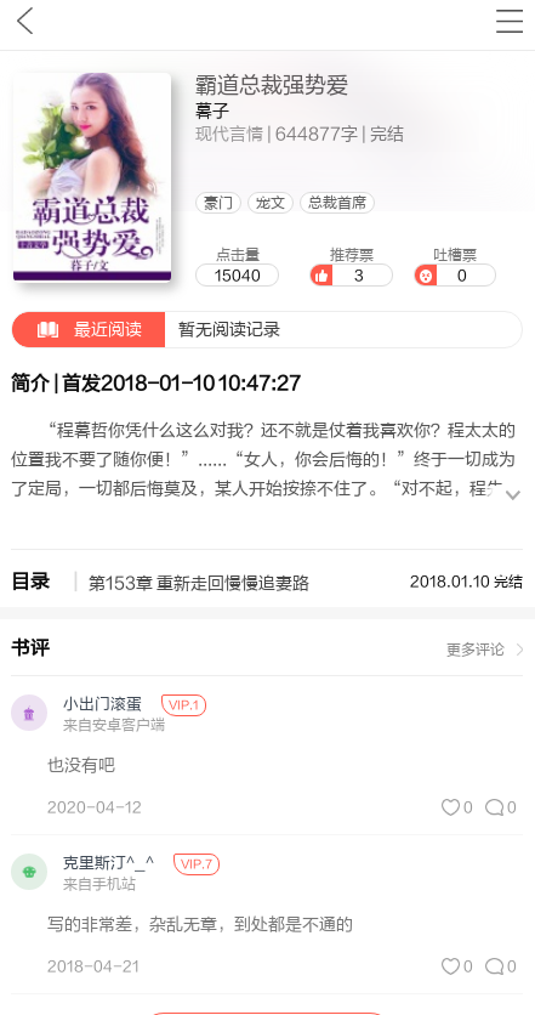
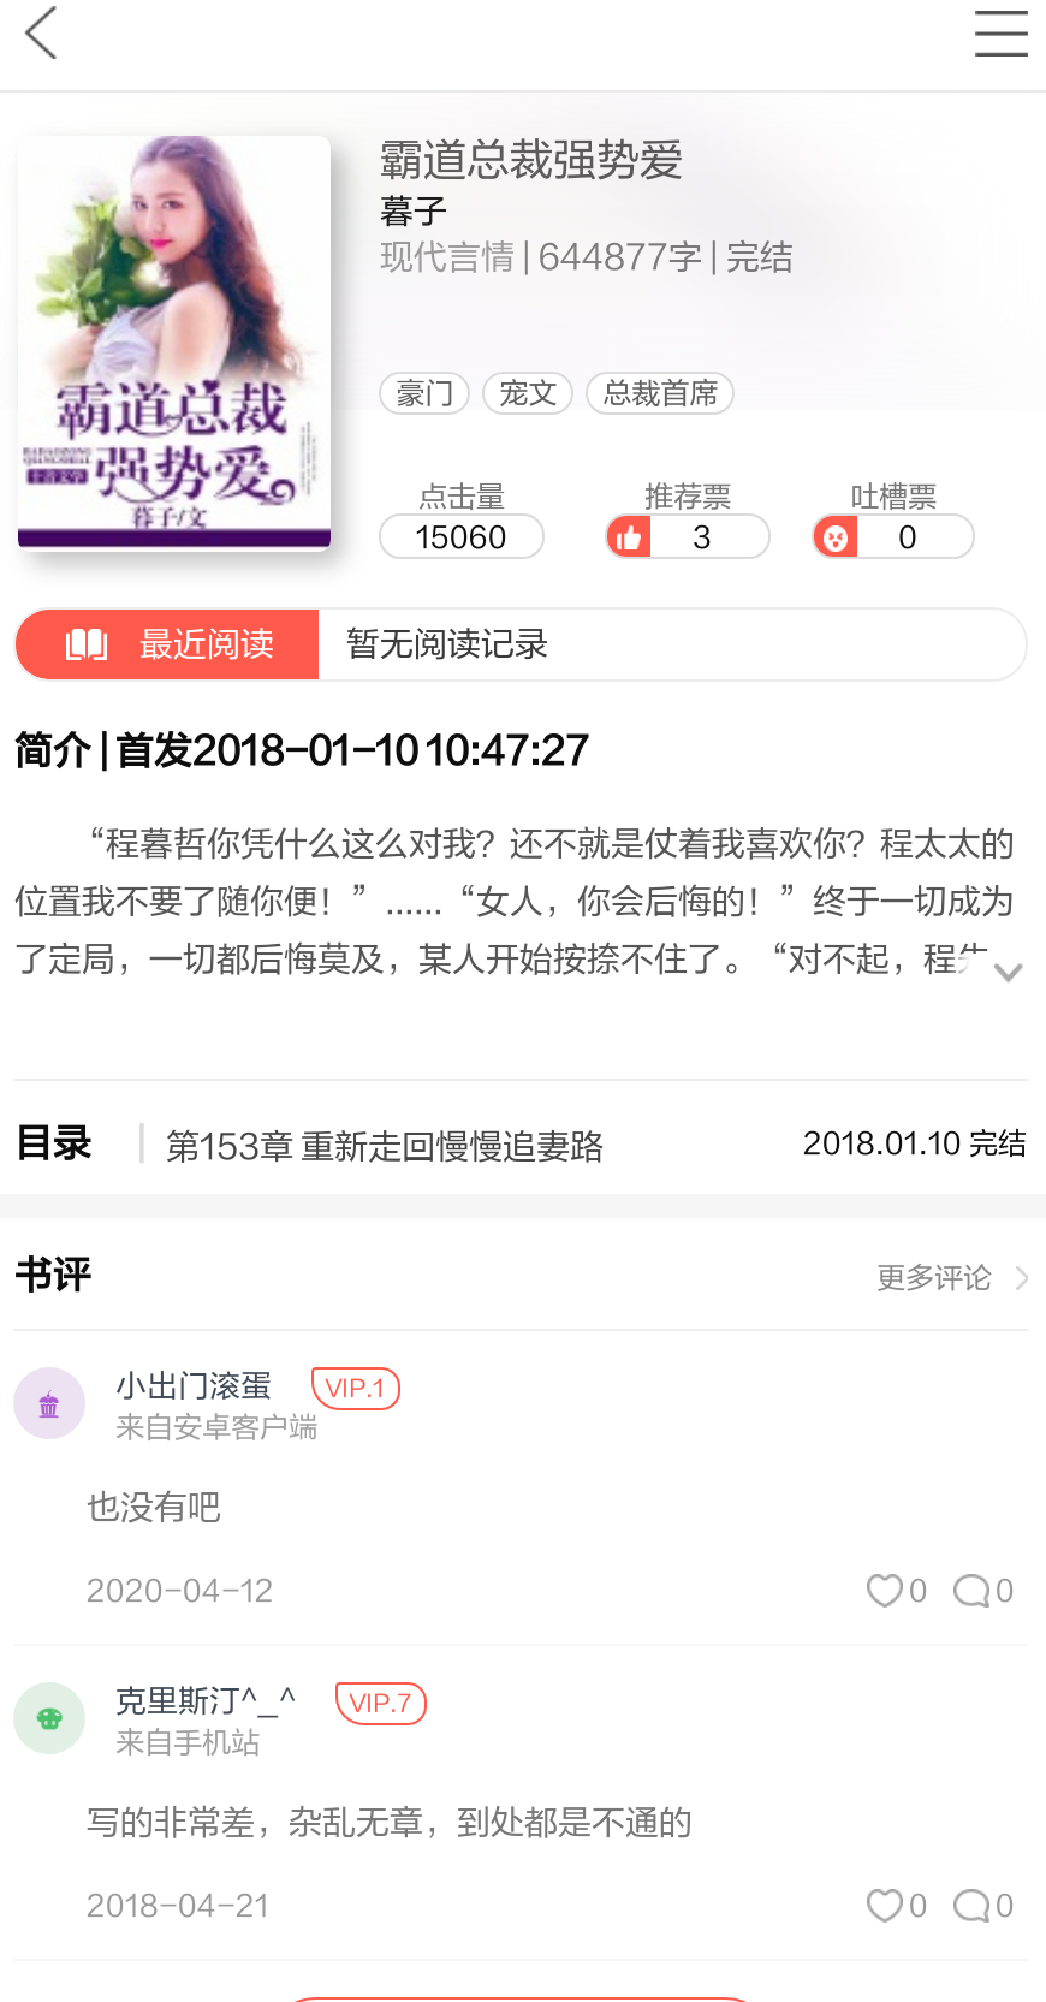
[214,267,260,284] 15040 -> [416,520,507,553] 15060

